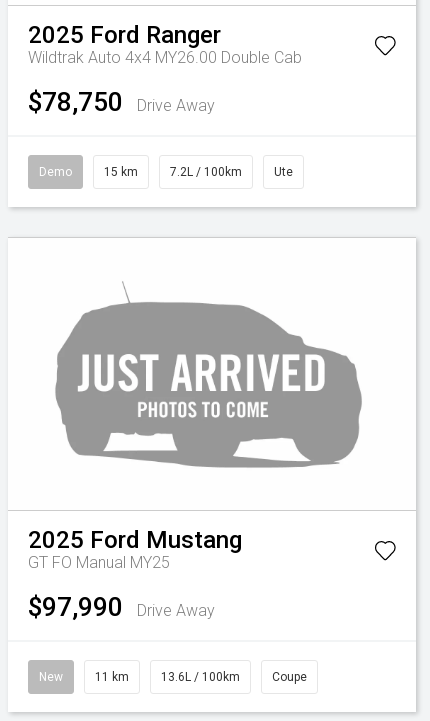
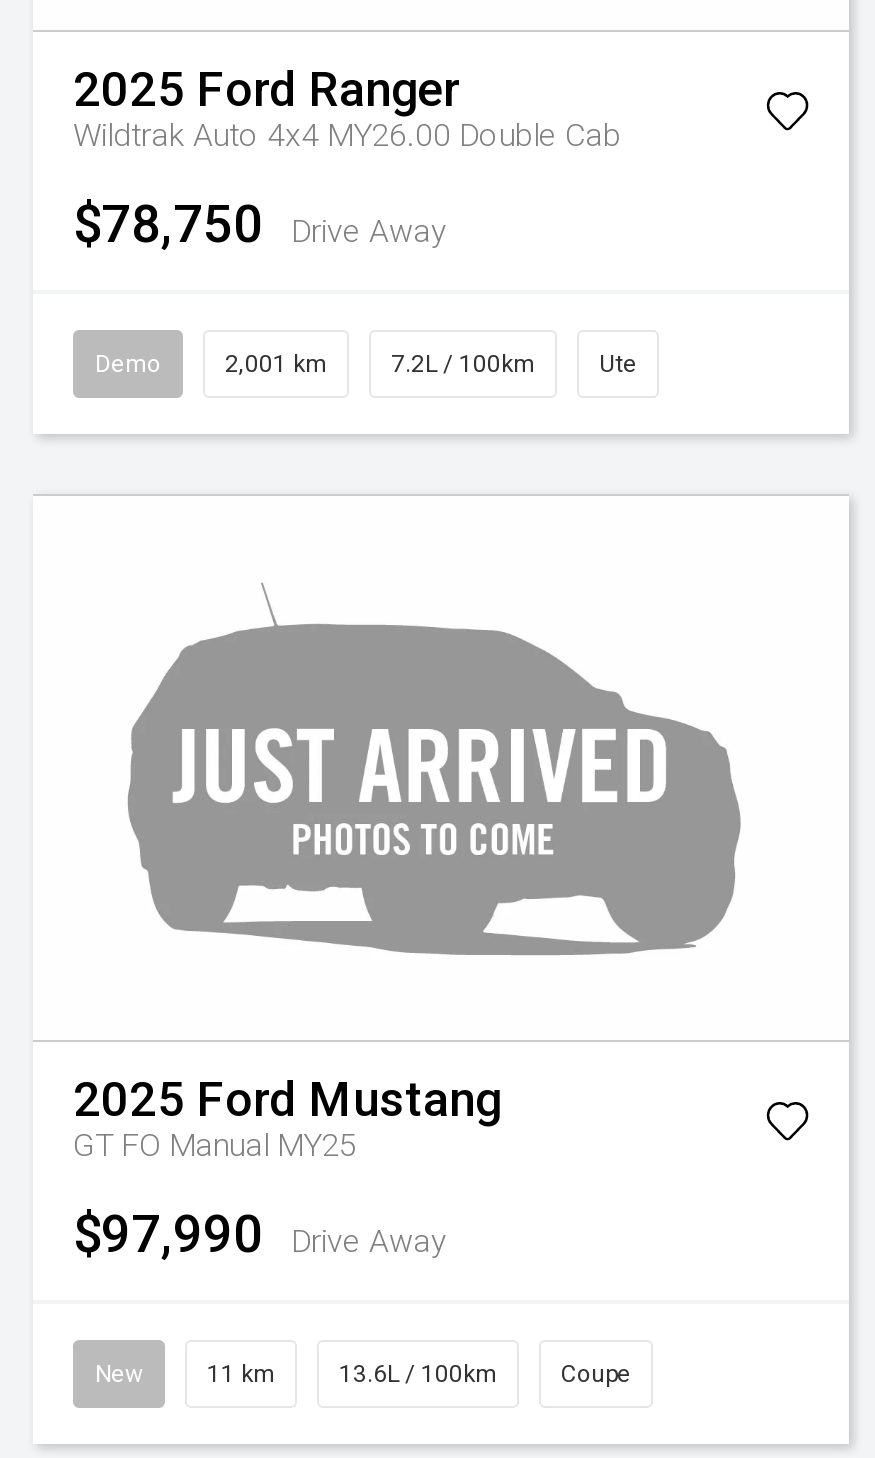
[104,165,138,179] 15 km -> [225,350,327,378] 2,001 km

